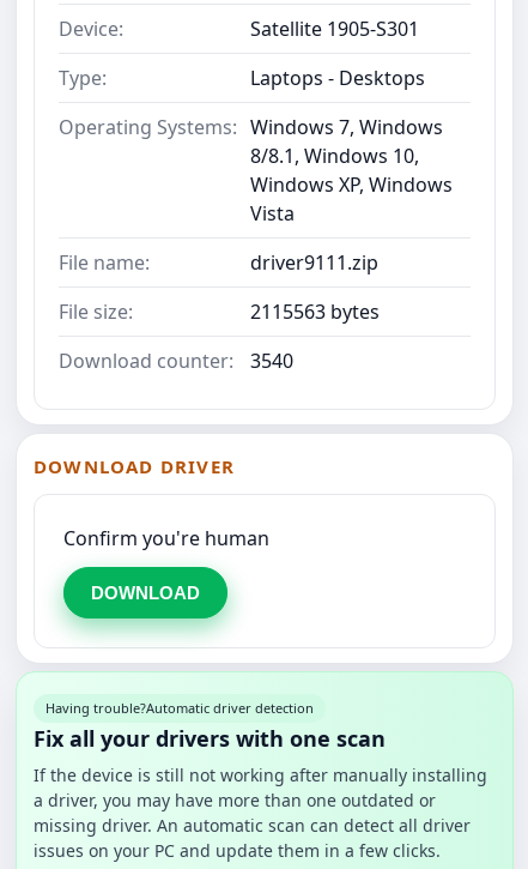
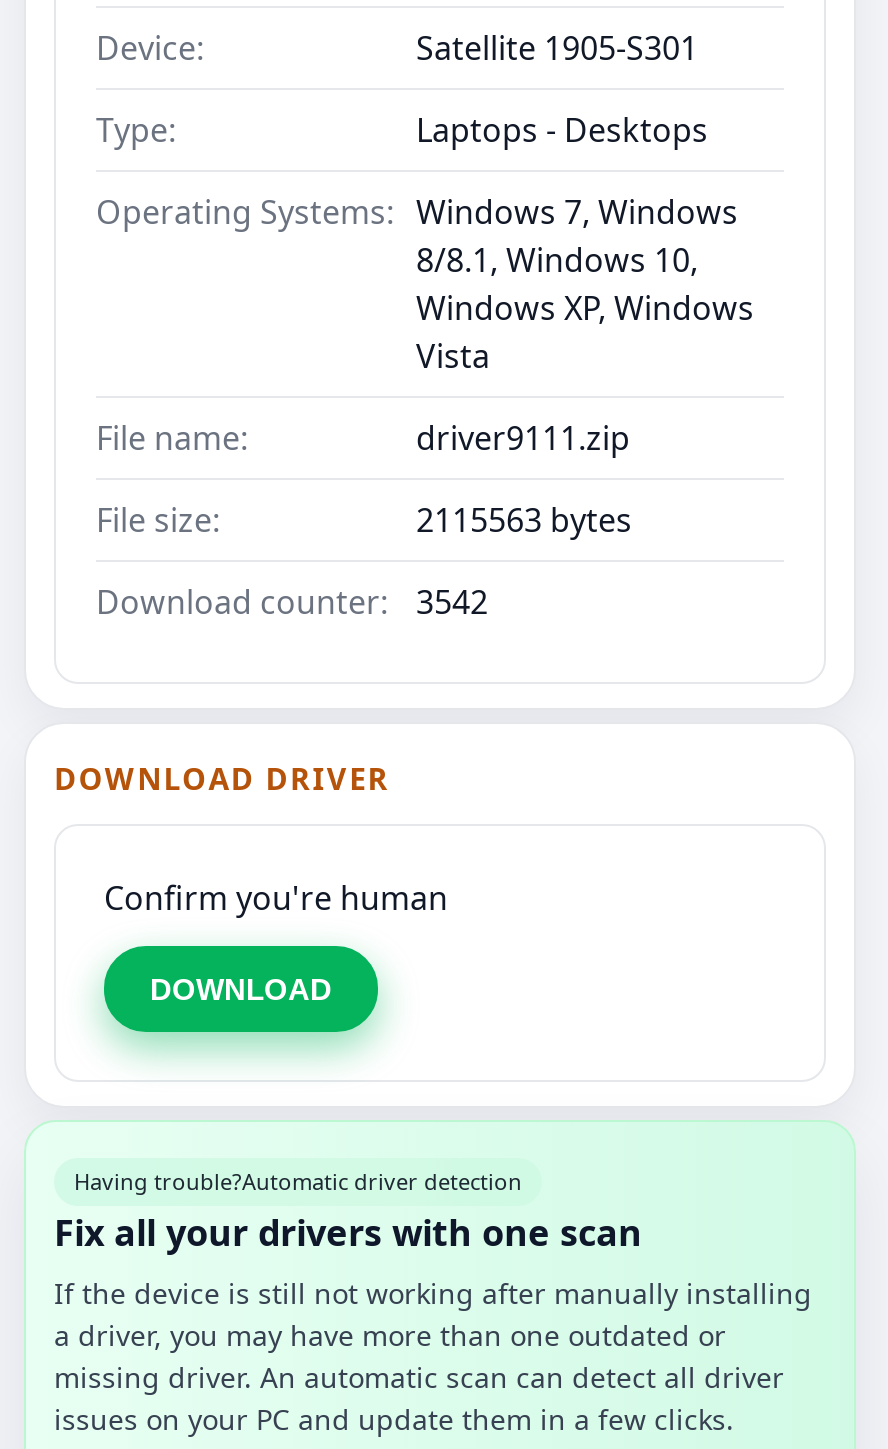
[59,348,293,374] Download counter: 3540 -> [96,581,488,625] Download counter: 3542

